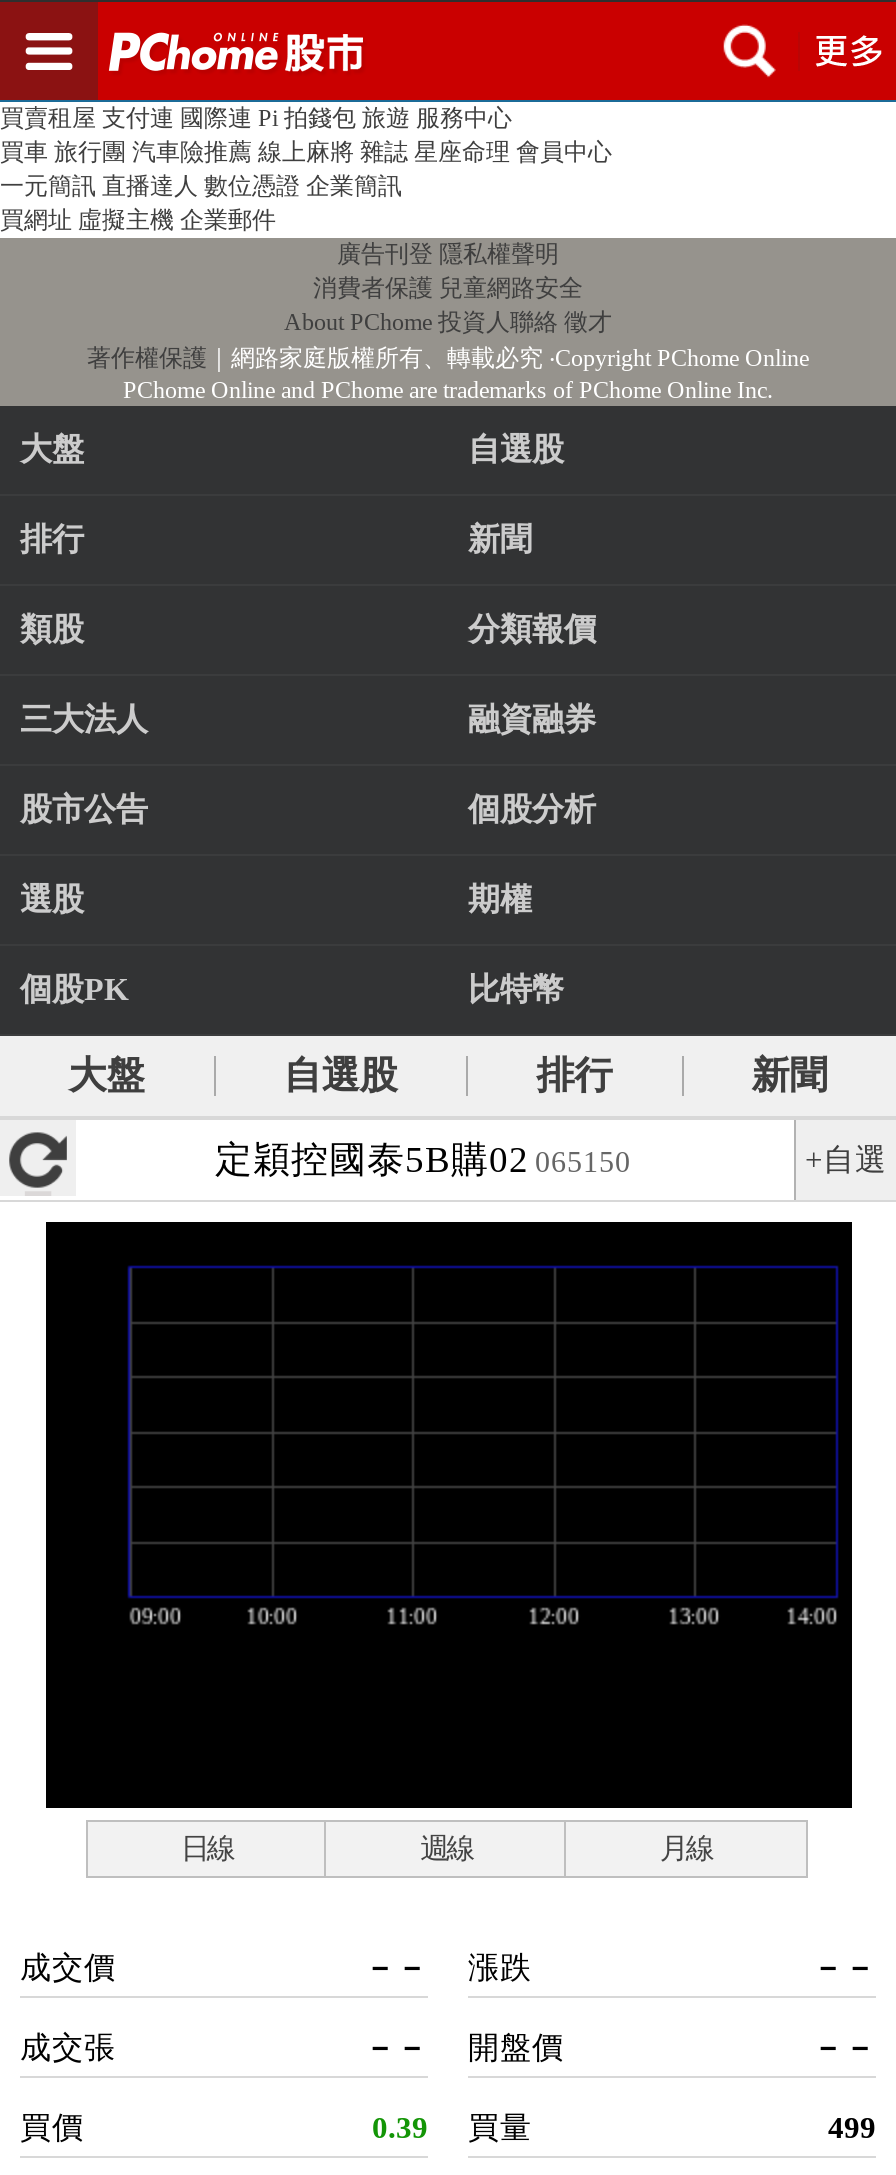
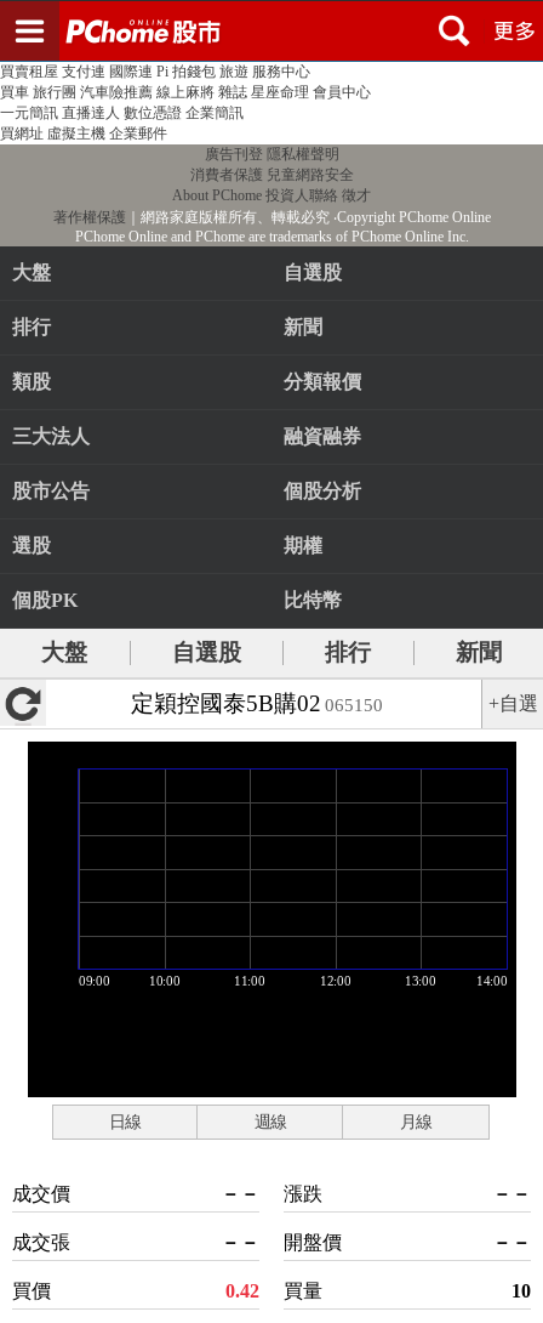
[372,2110,532,2144] 0.39 買量 -> [225,1281,322,1301] 0.42 買量
[828,2110,876,2144] 499 -> [511,1281,531,1301] 10

